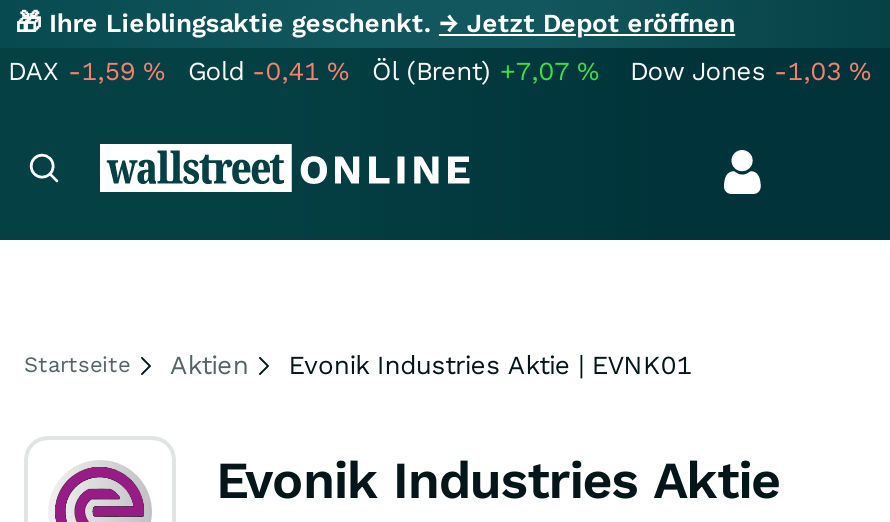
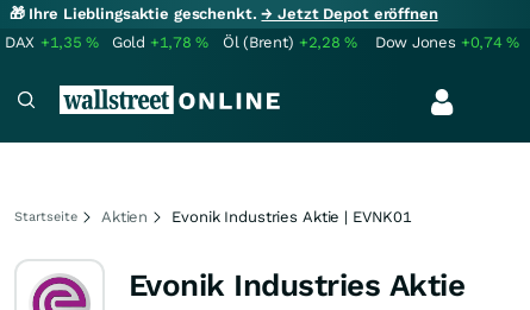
[8,56,164,86] DAX -1,59% -> [5,33,99,51] DAX +1,35%
[188,56,348,86] Gold -0,41% -> [112,33,209,51] Gold +1,78%
[372,56,598,86] Öl (Brent) +7,07% -> [223,33,358,51] Öl (Brent) +2,28%
[630,56,870,86] Dow Jones -1,03% -> [375,33,520,51] Dow Jones +0,74%

